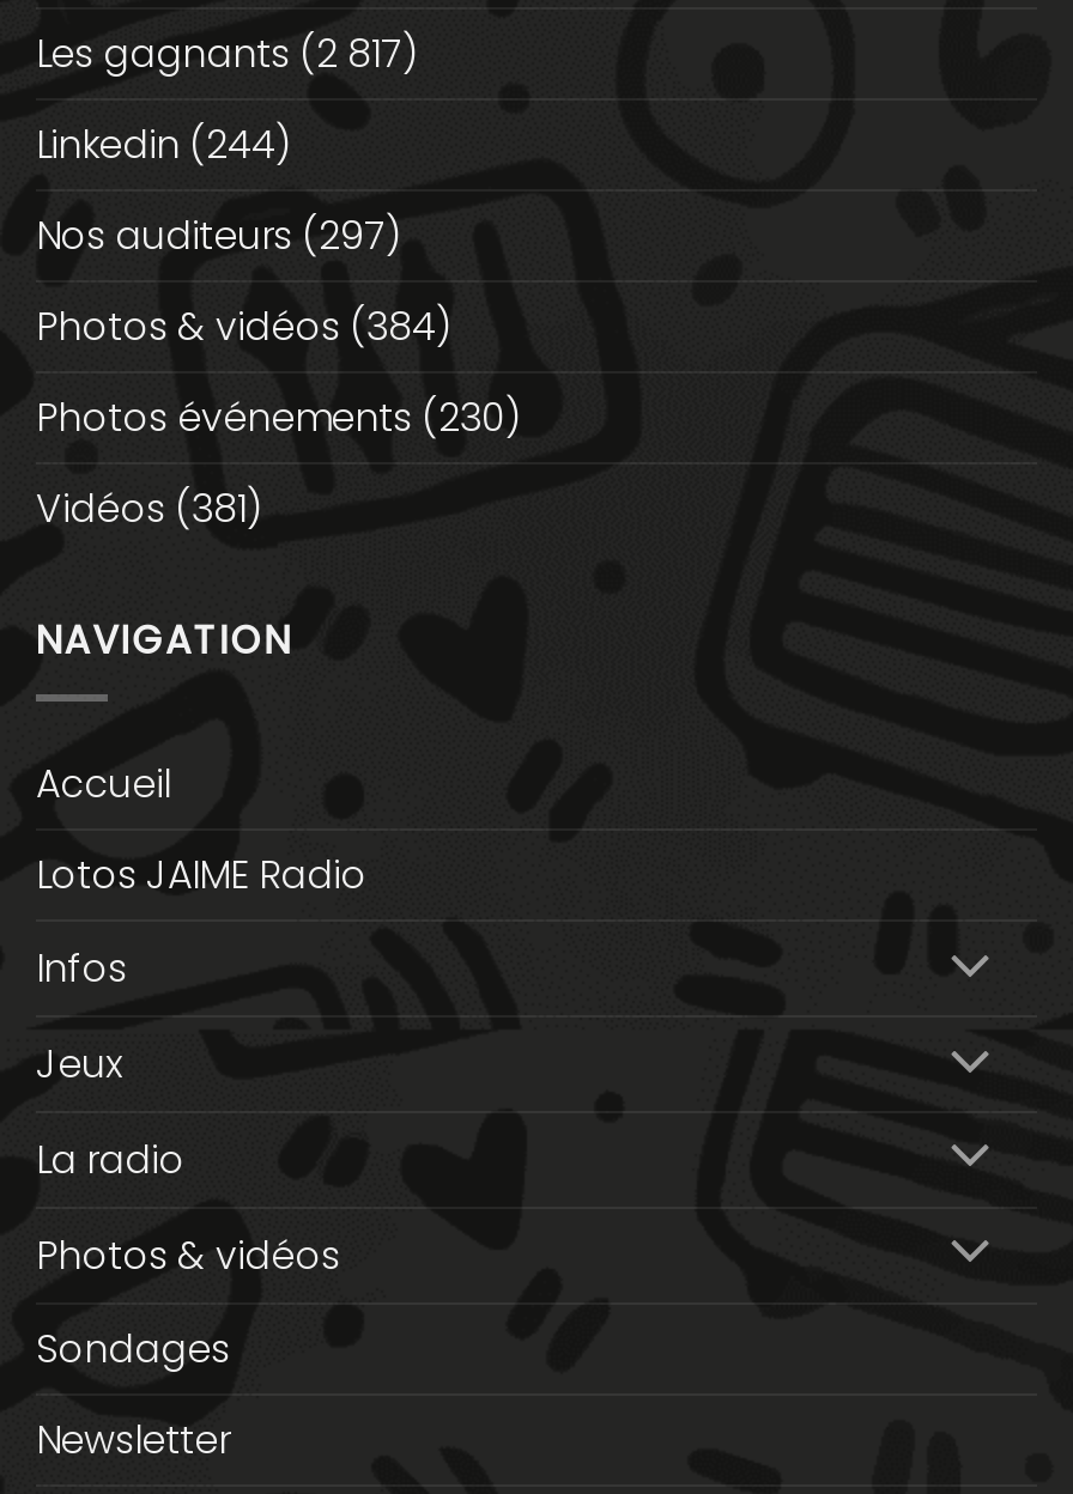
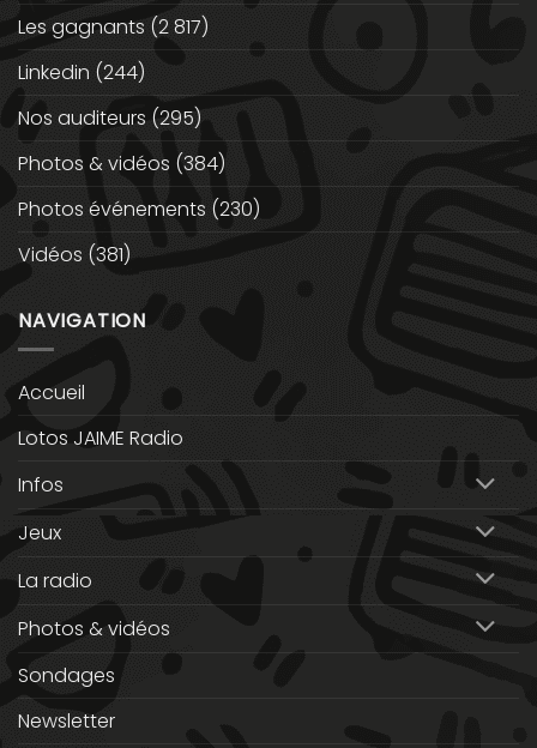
[36,208,400,263] Nos auditeurs (297) -> [18,104,201,132] Nos auditeurs (295)

